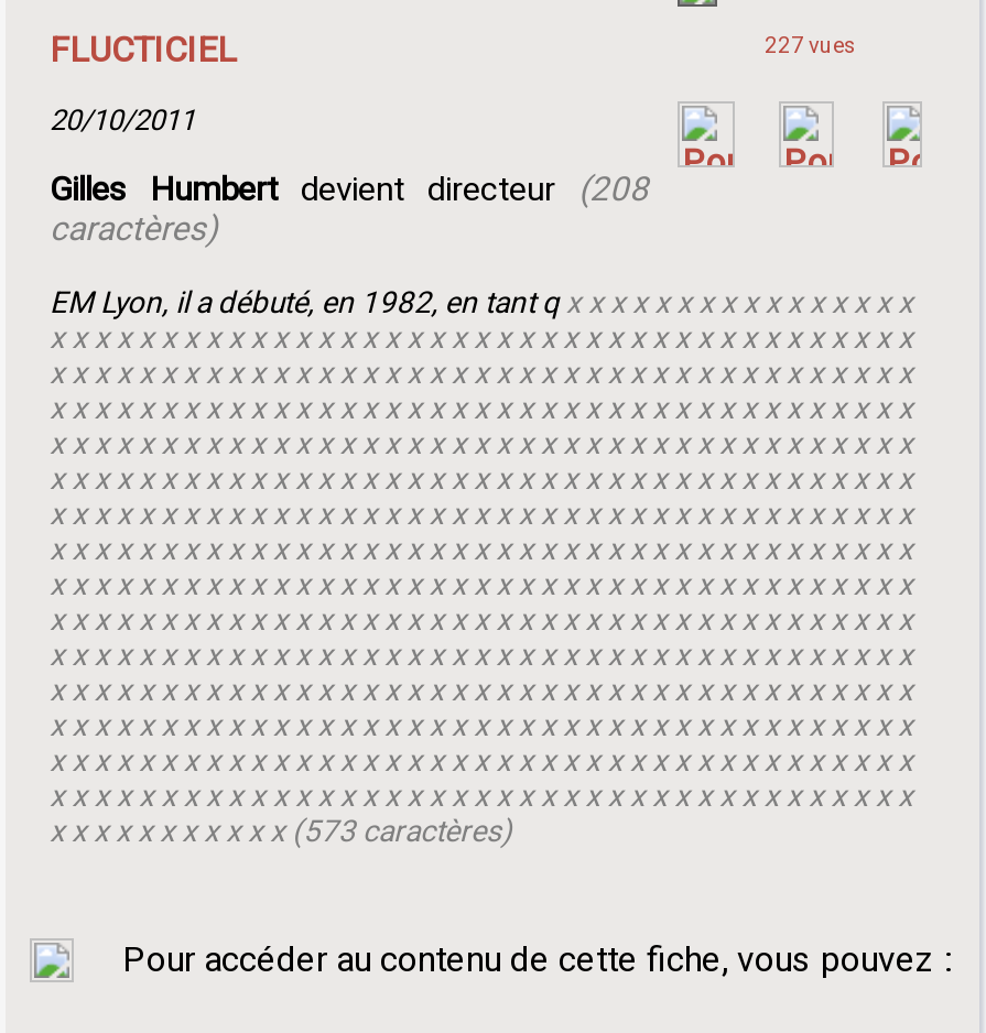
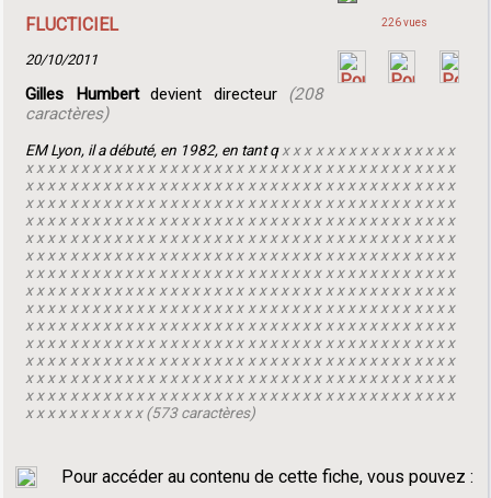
[765,33,857,57] 227 vues -> [381,16,427,28] 226 vues

